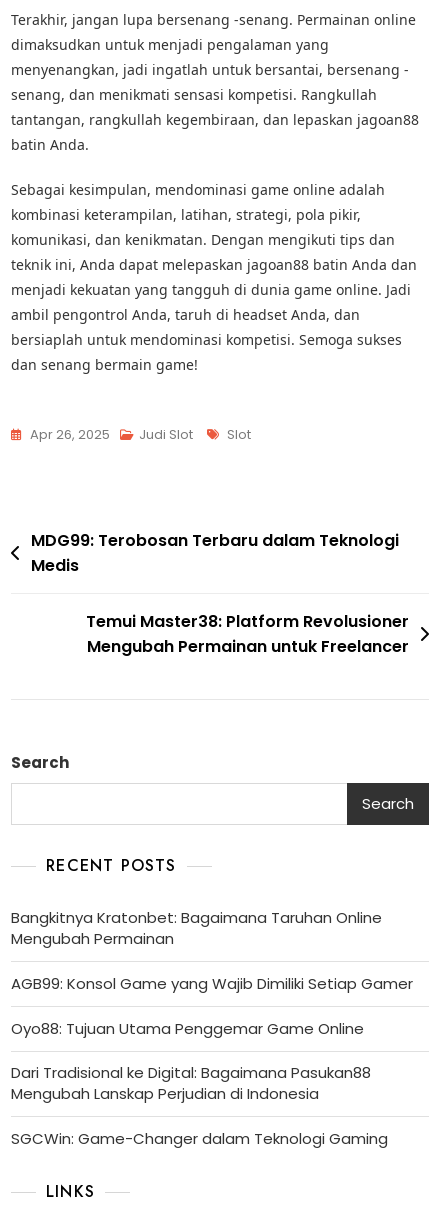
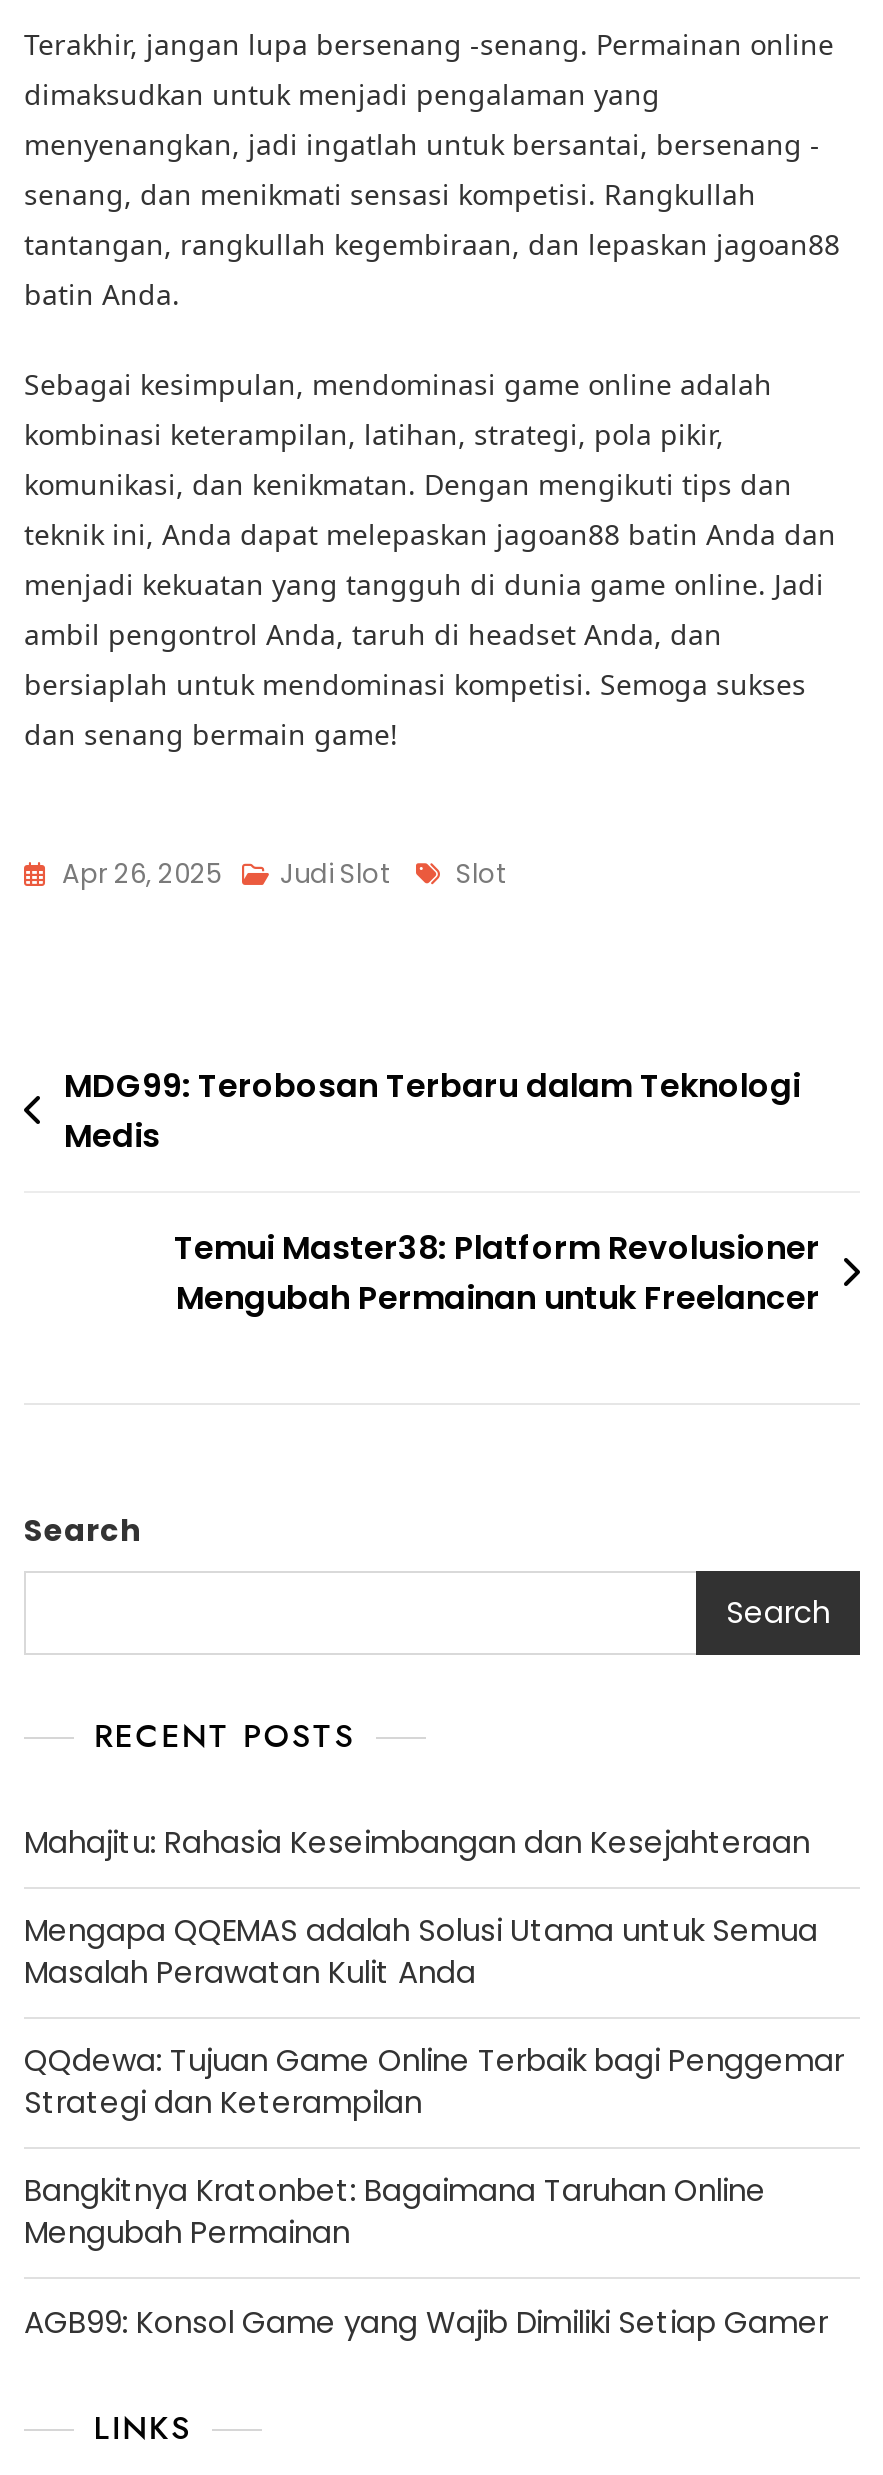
none -> [24,1820,844,2122] Mahajitu: Rahasia Keseimbangan dan Kesejahteraan | Mengapa QQEMAS adalah Solusi Utama untuk Semua | Masalah Perawatan Kulit Anda | QQdewa: Tujuan Game Online Terbaik bagi Penggemar | Strategi dan Keterampilan
moved [11,907,413,994] -> [24,2168,828,2342]: Bangkitnya Kratonbet: Bagaimana Taruhan Online | Mengubah Permainan | AGB99: Konsol Game yang Wajib Dimiliki Setiap Gamer
[11,1018,388,1149] Oyo88: Tujuan Utama Penggemar Game Online | Dari Tradisional ke Digital: Bagaimana Pasukan88 | Mengubah Lanskap Perjudian di Indonesia | SGCWin: Game-Changer dalam Teknologi Gaming -> none

